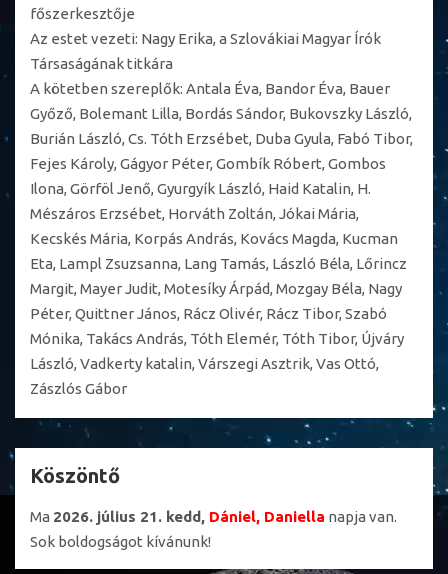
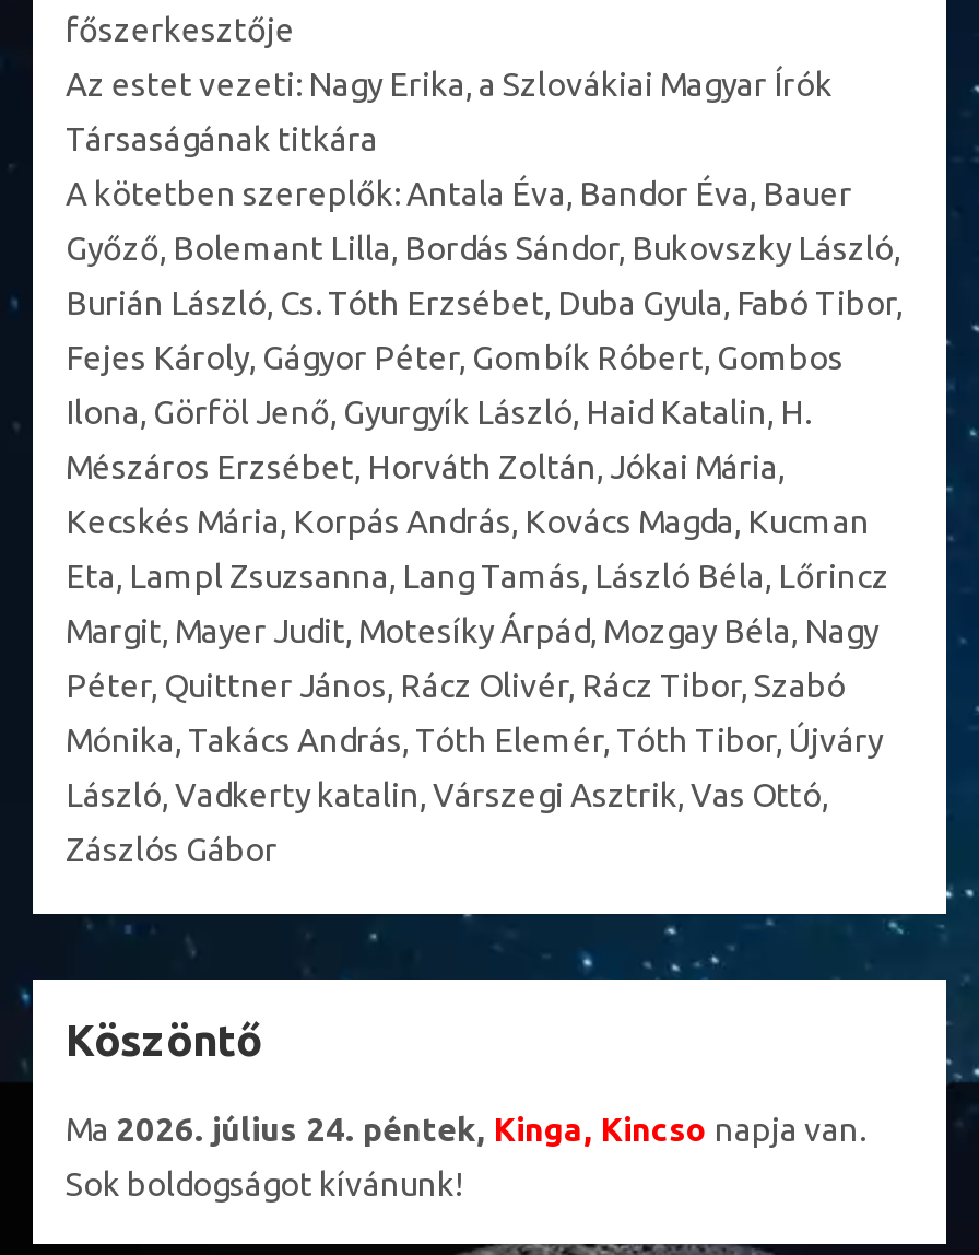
[30,508,397,525] Ma 2026. július 21. kedd, Dániel, Daniella napja van. -> [66,1111,865,1148] Ma 2026. július 24. péntek, Kinga, Kincso napja van.

